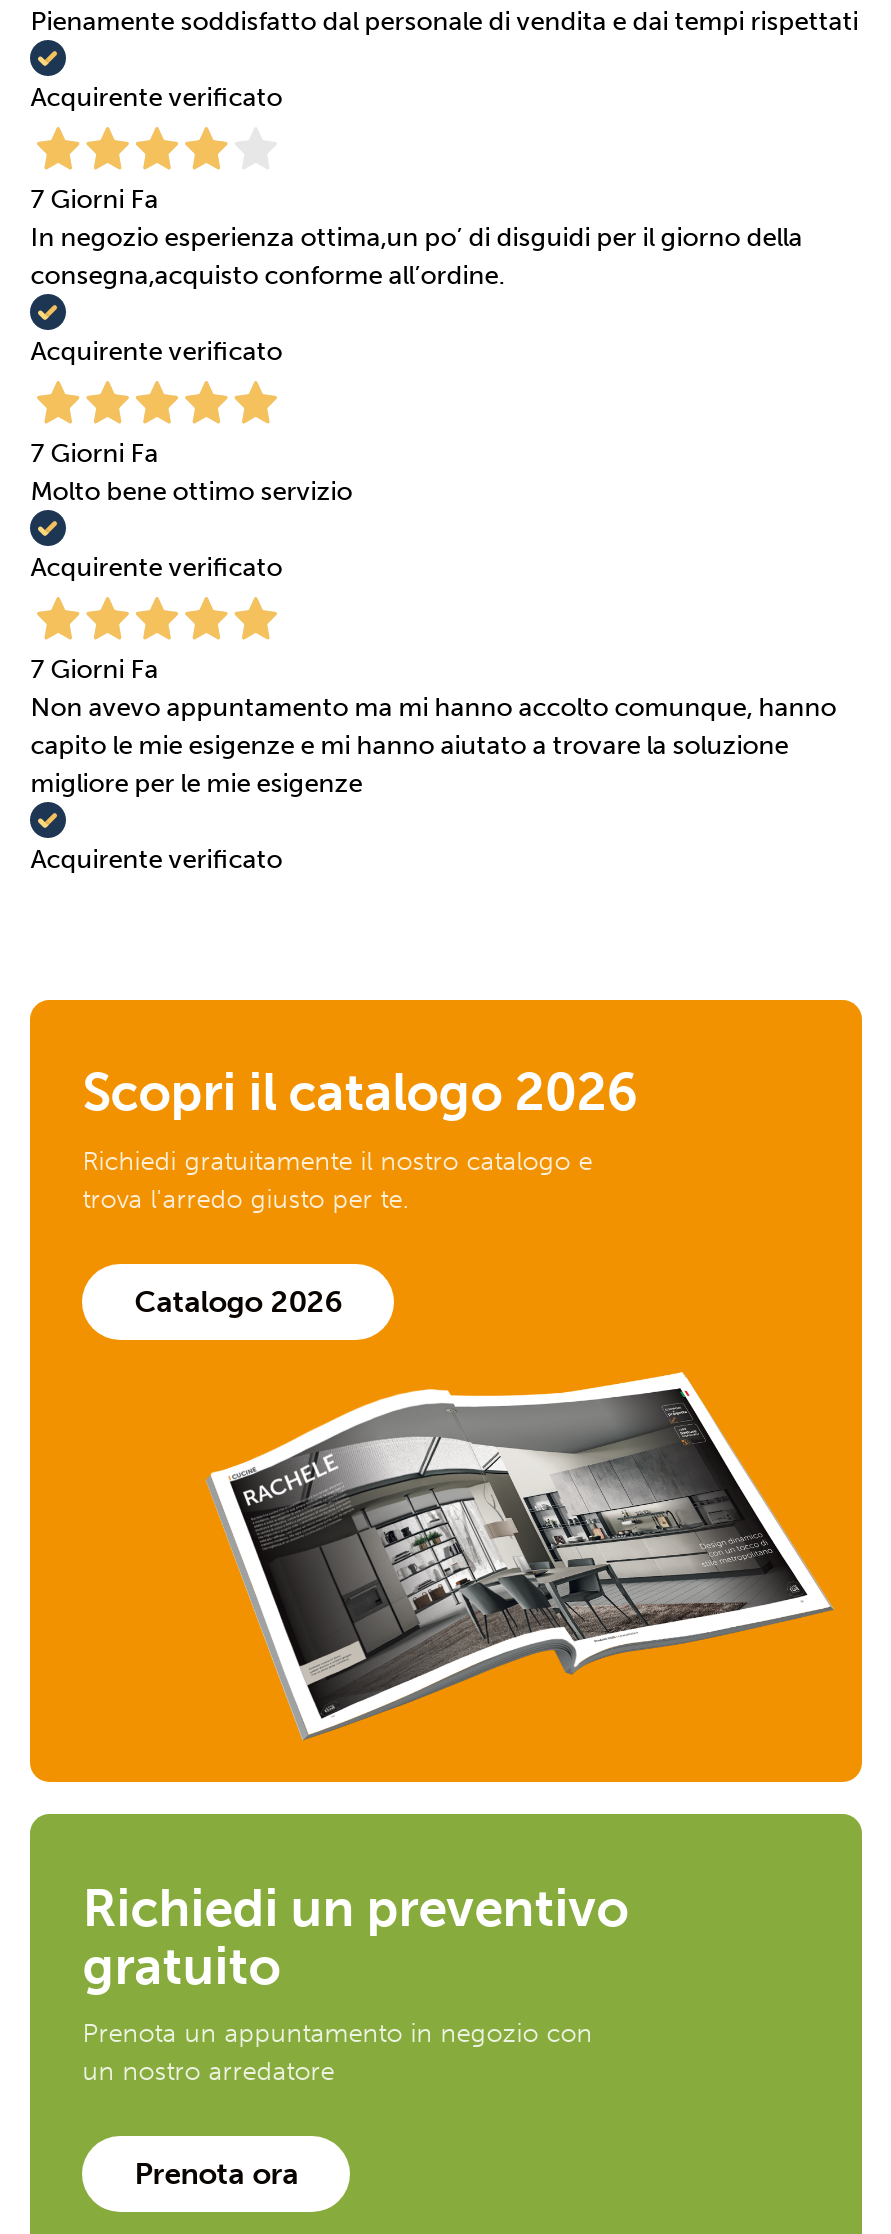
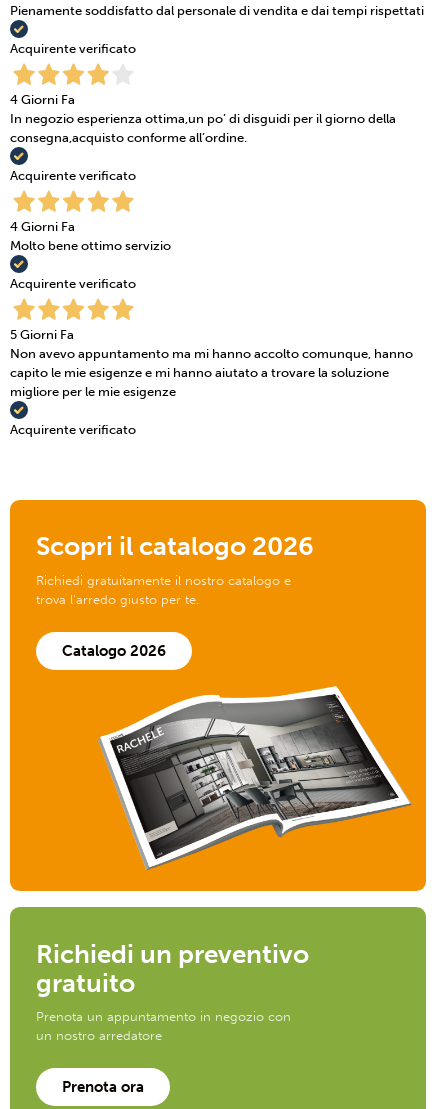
[30,184,158,214] 7 Giorni Fa -> [10,92,75,107] 4 Giorni Fa
[30,438,158,468] 7 Giorni Fa -> [10,219,75,234] 4 Giorni Fa
[30,654,158,684] 7 Giorni Fa -> [10,327,74,342] 5 Giorni Fa

